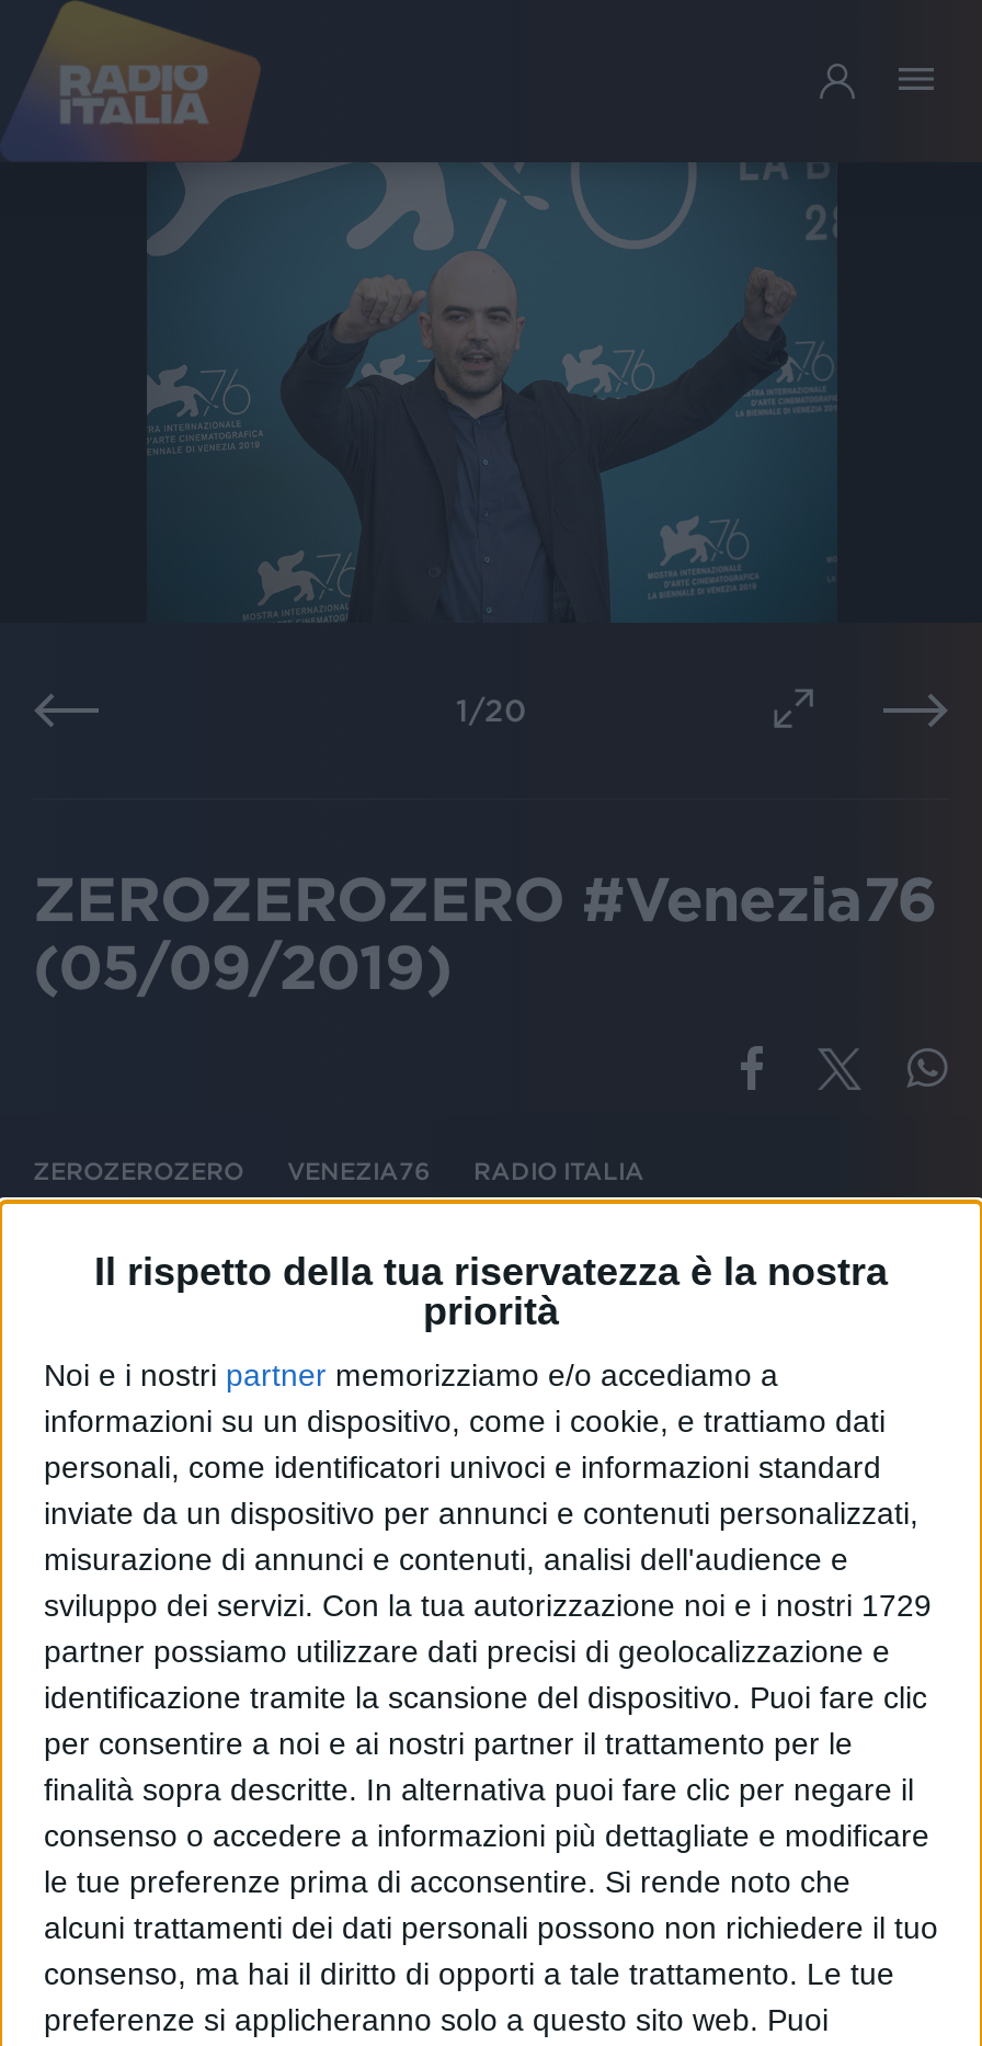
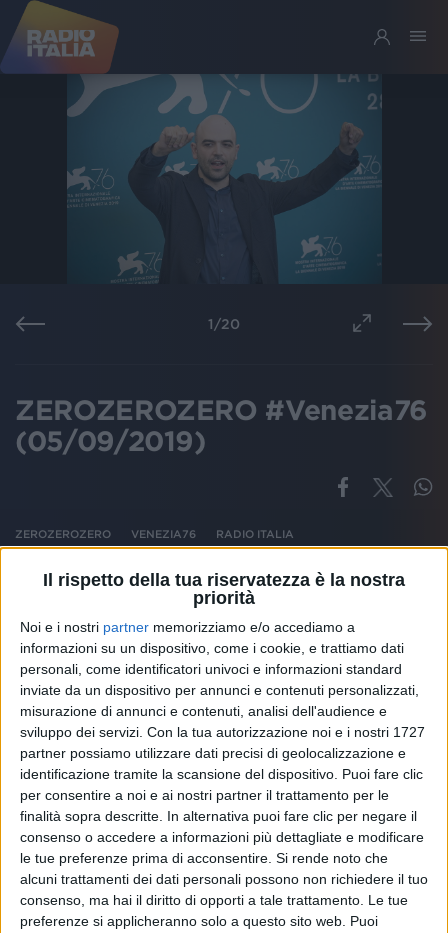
[44,1587,932,1622] sviluppo dei servizi. Con la tua autorizzazione noi e i nostri 1729 -> [20,724,425,740] sviluppo dei servizi. Con la tua autorizzazione noi e i nostri 1727

